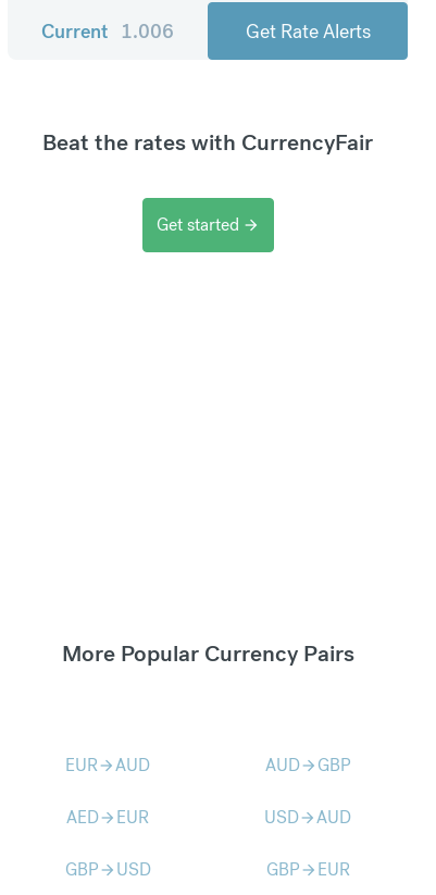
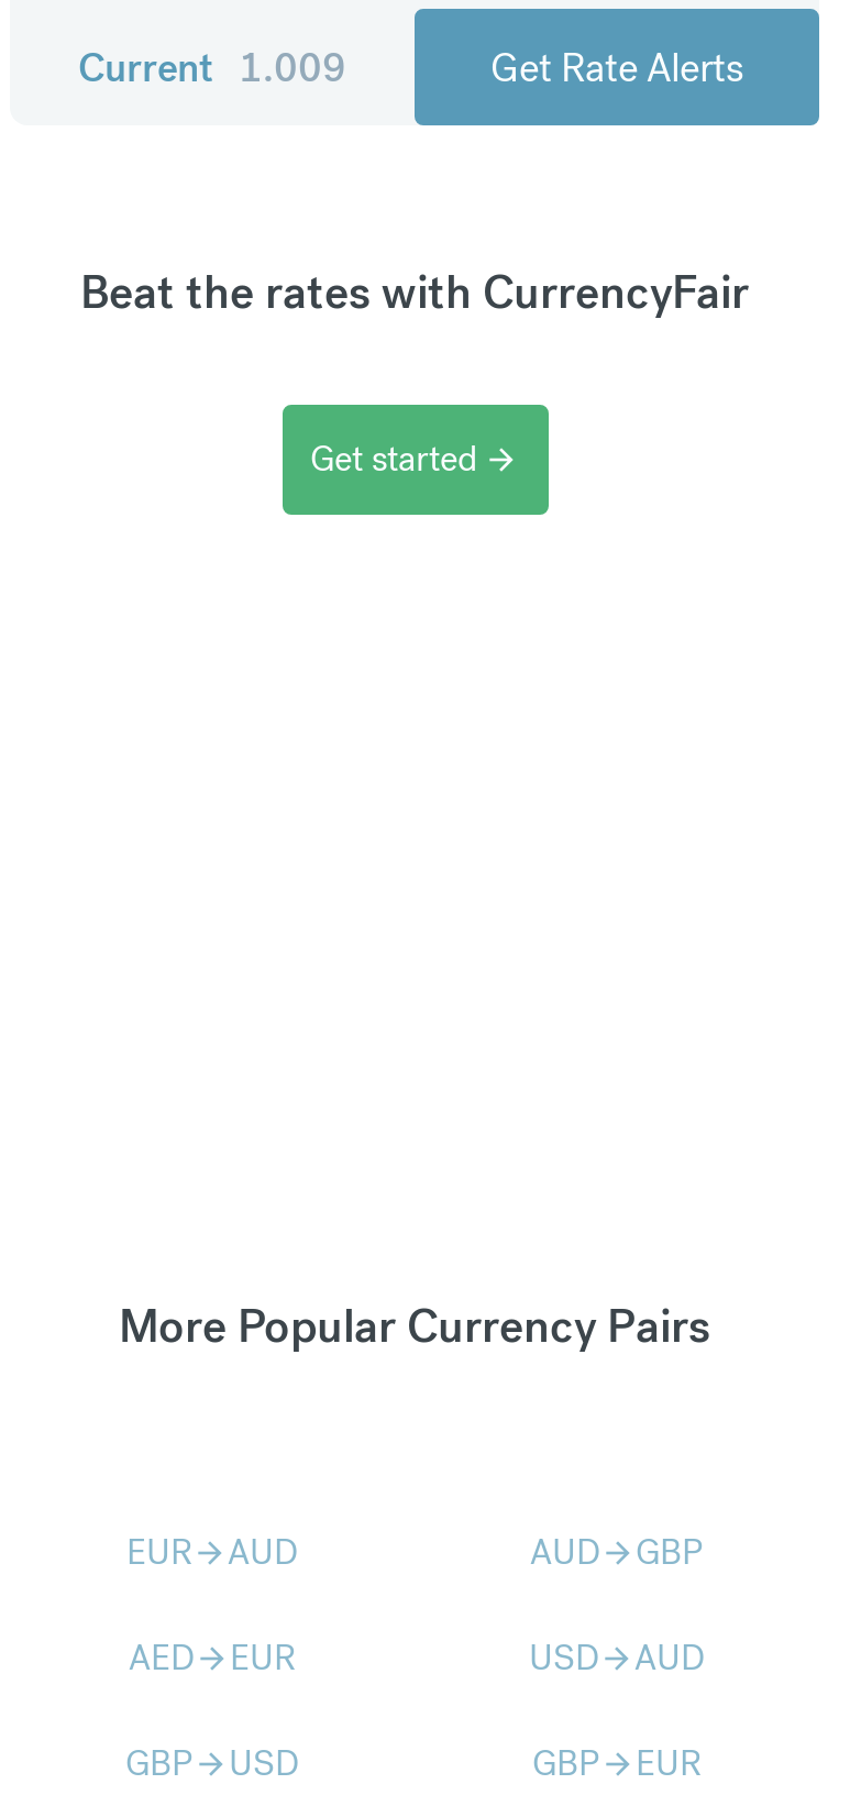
[41,18,174,43] Current 1.006 -> [78,41,346,92] Current 1.009

